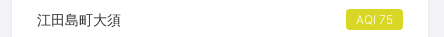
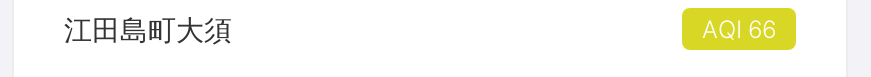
[356,12,393,27] AQI 75 -> [702,14,776,44] AQI 66

